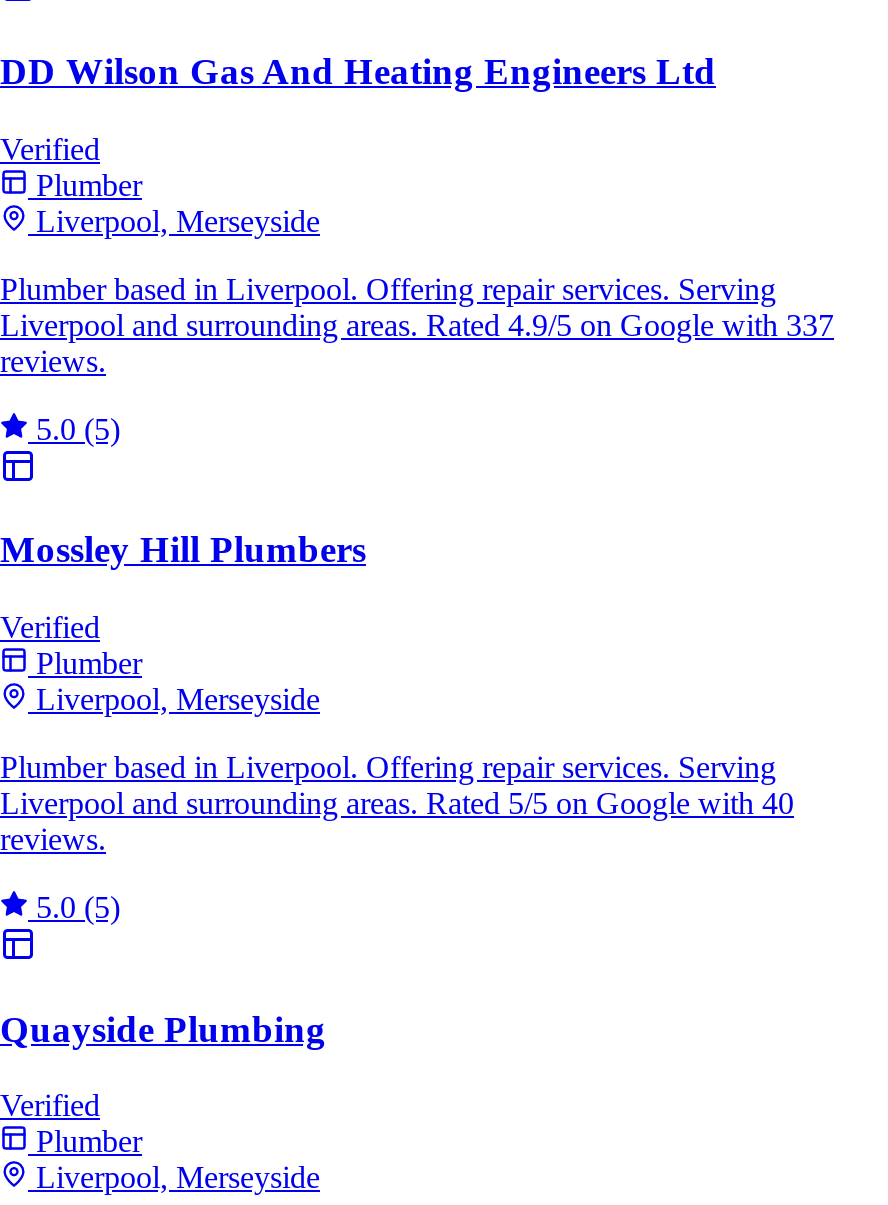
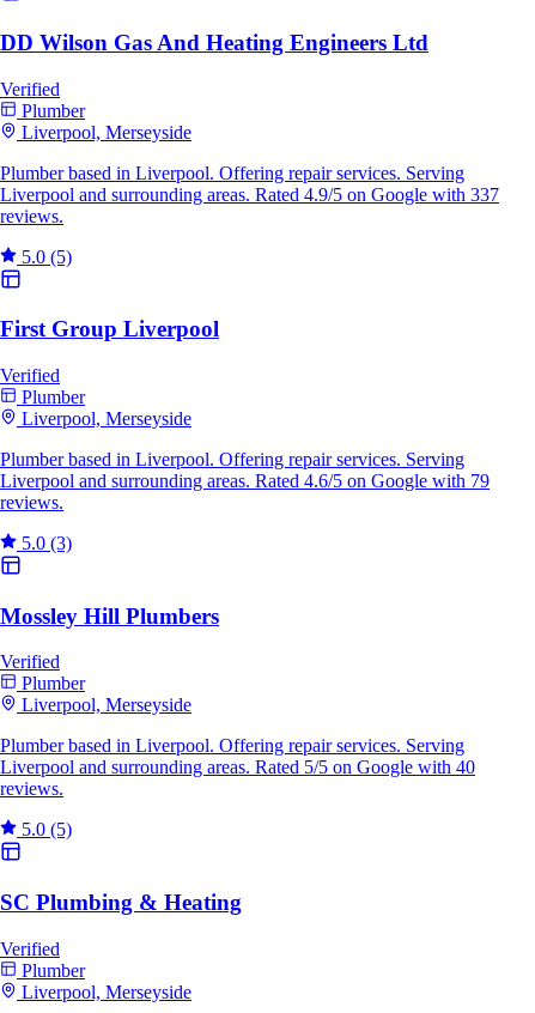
none -> [0,316,490,553] First Group Liverpool | Verified | Plumber | Liverpool, Merseyside | Plumber based in Liverpool. Offering repair services. Serving | Liverpool and surrounding areas. Rated 4.6/5 on Google with 79 | reviews. | 5.0 (3)
[0,1007,326,1049] Quayside Plumbing -> [0,890,242,915] SC Plumbing & Heating

